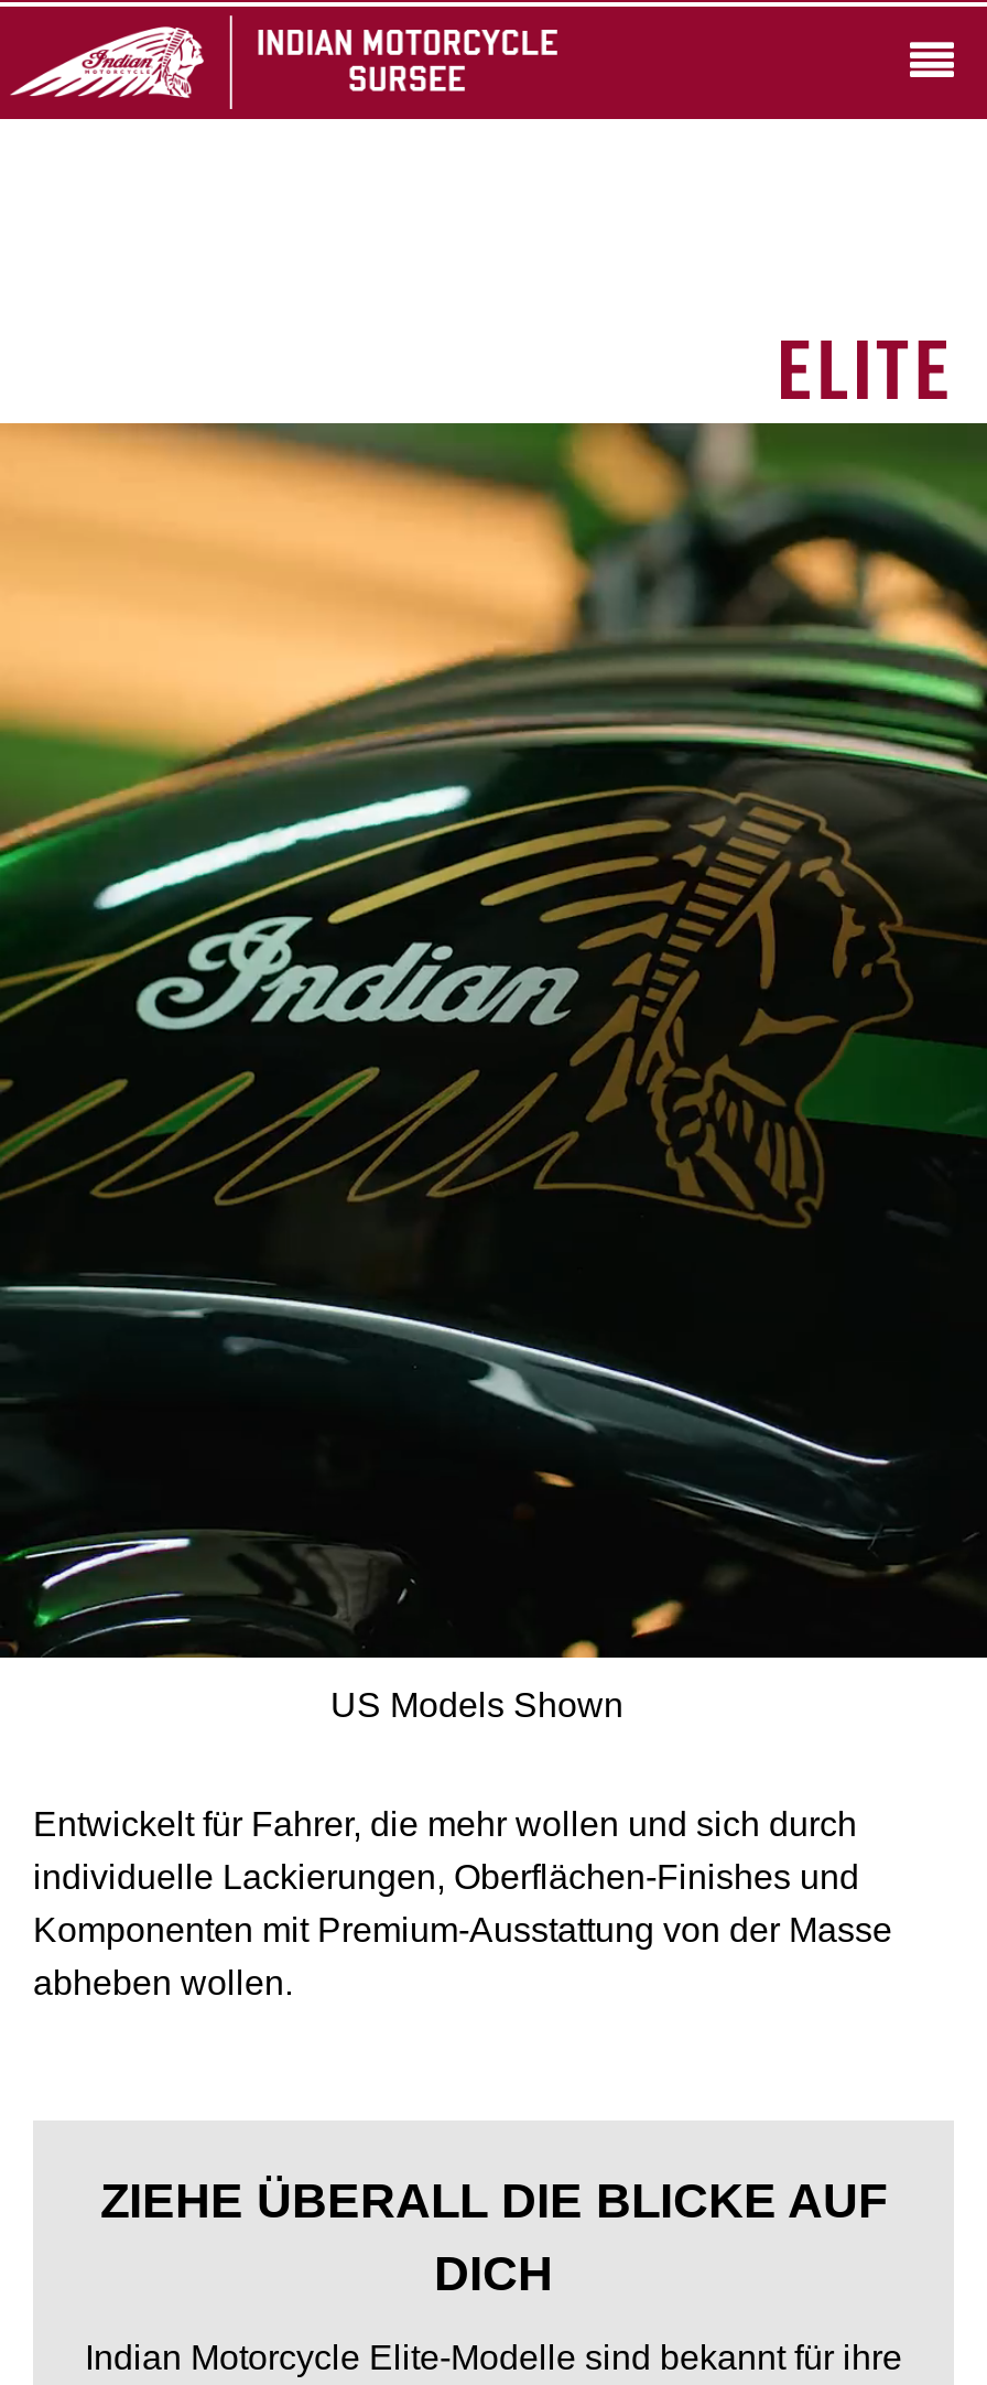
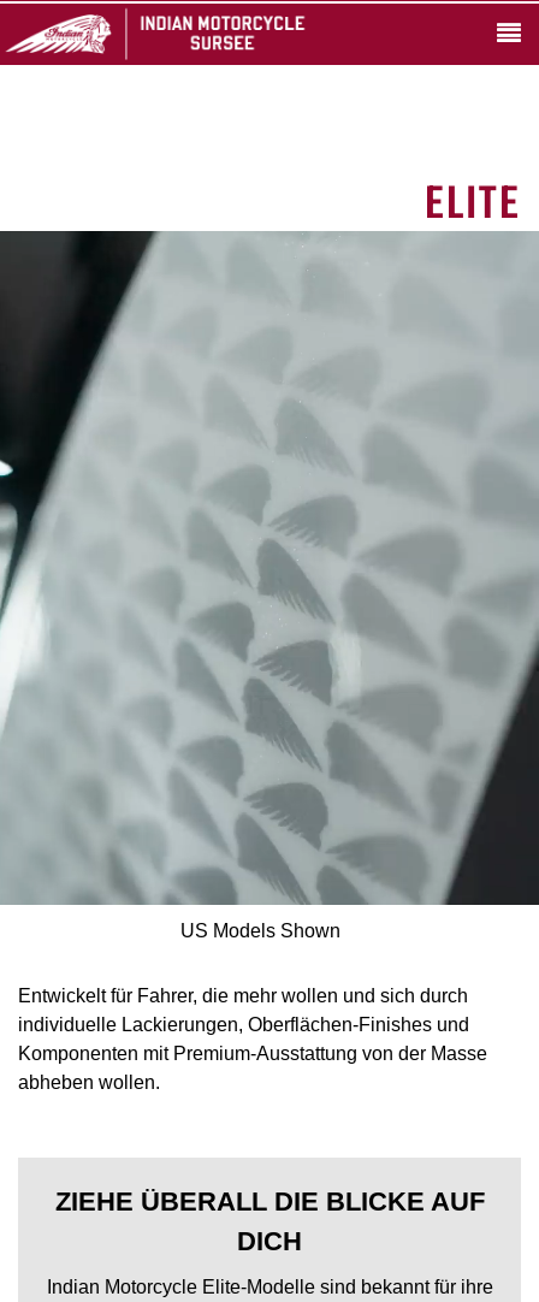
[7,421,980,1660] [image] -> [4,230,535,906] [image]

